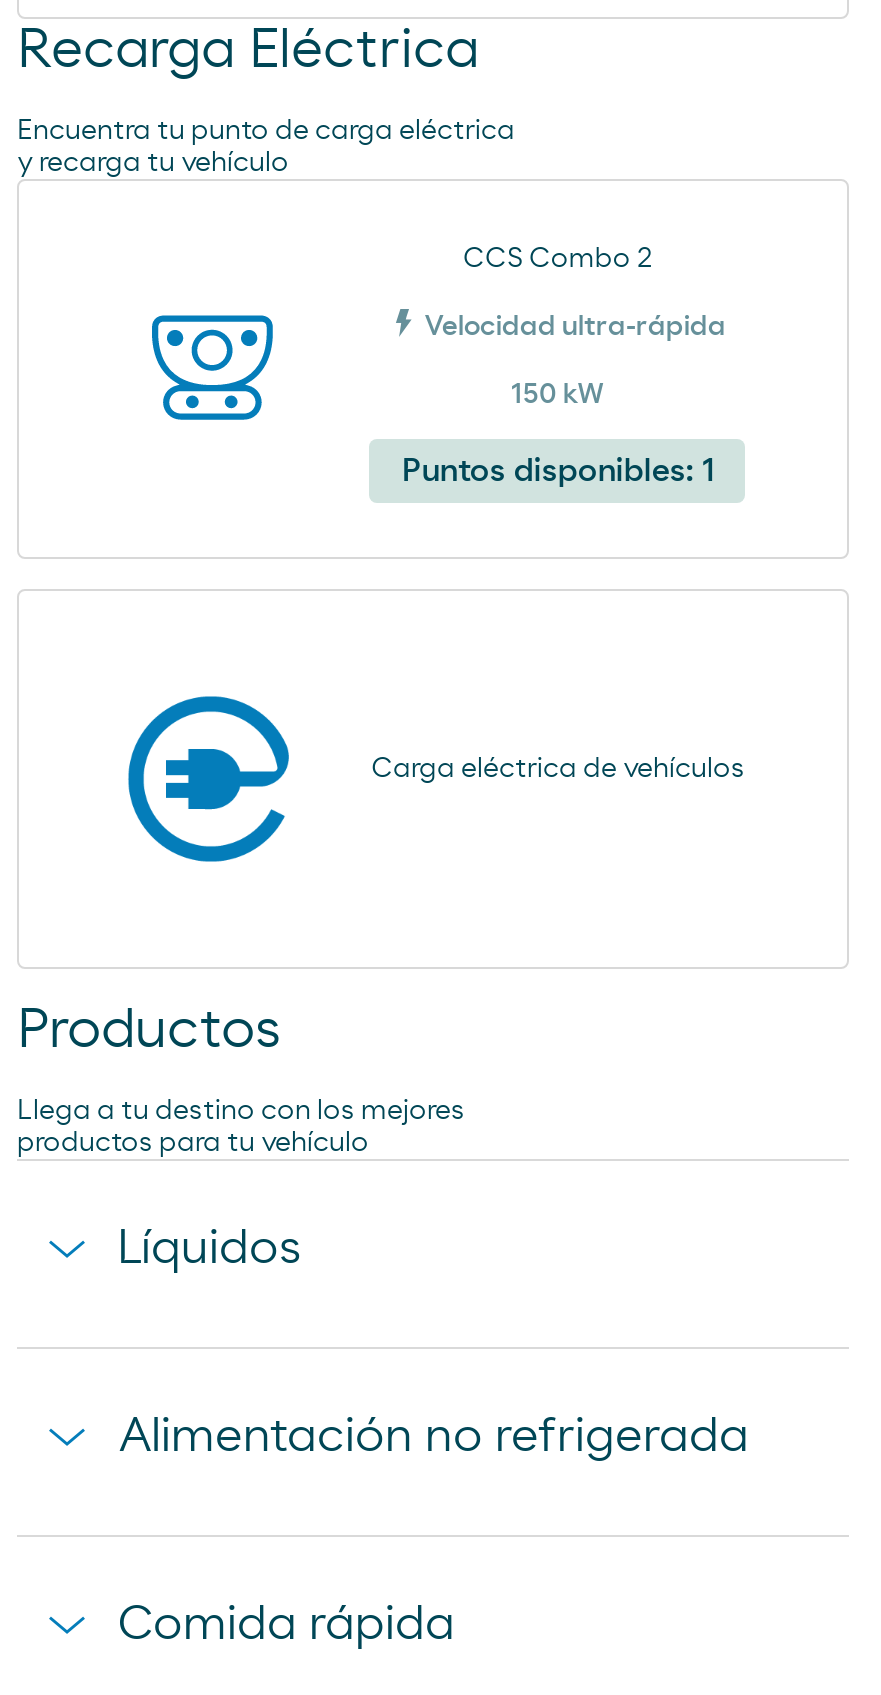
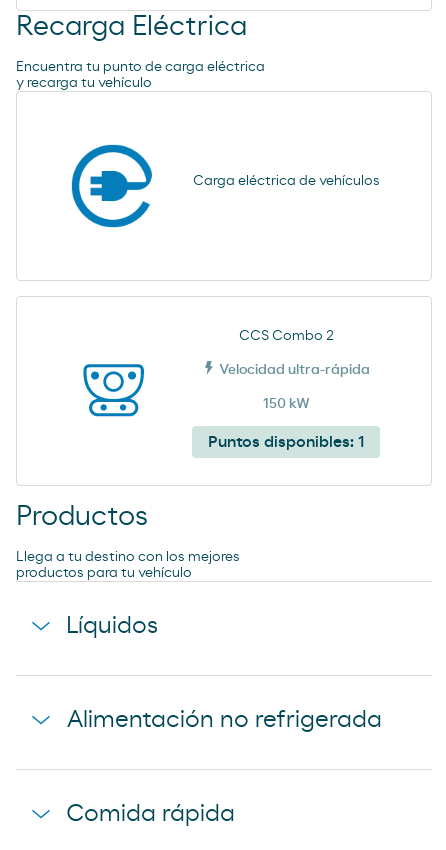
moved [402,245,726,487] -> [208,329,370,450]: CCS Combo 2 | Velocidad ultra-rápida | 150 kW | Puntos disponibles: 1
moved [125,693,745,865] -> [70,143,380,229]: [image] | Carga eléctrica de vehículos

